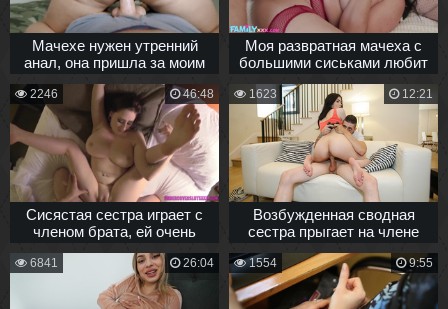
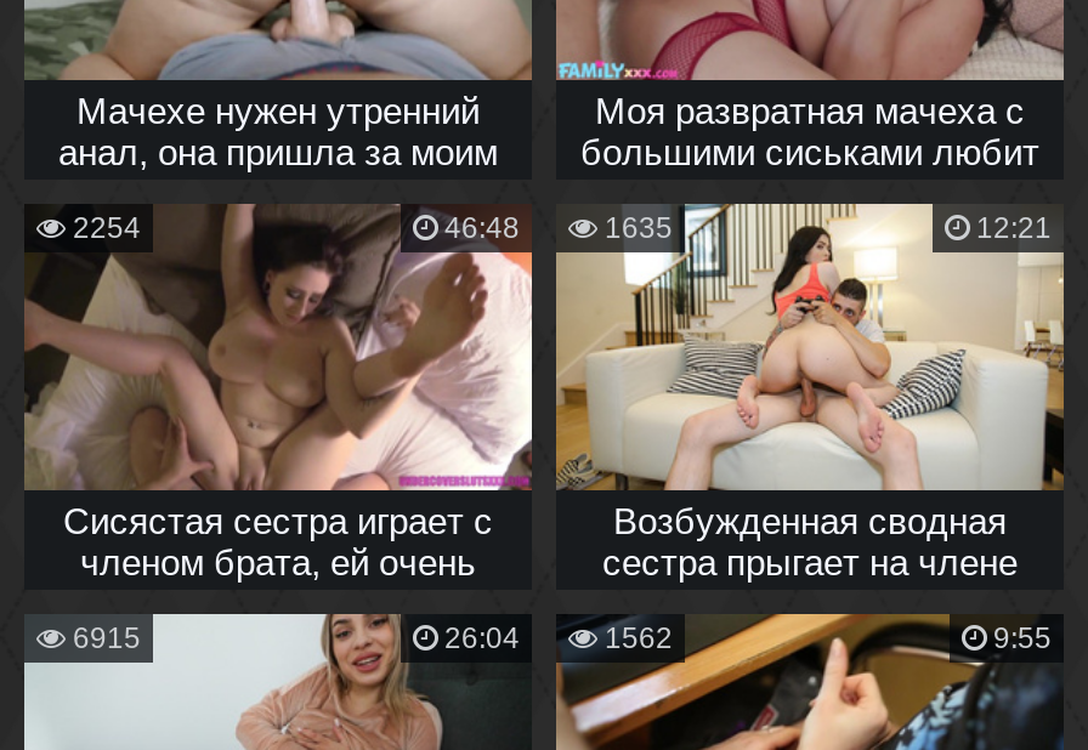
[27,87,58,101] 2246 -> [66,212,141,246] 2254
[246,87,277,101] 1623 -> [597,212,673,246] 1635
[27,256,58,270] 6841 -> [66,621,141,655] 6915
[246,256,277,270] 1554 -> [597,621,673,655] 1562

